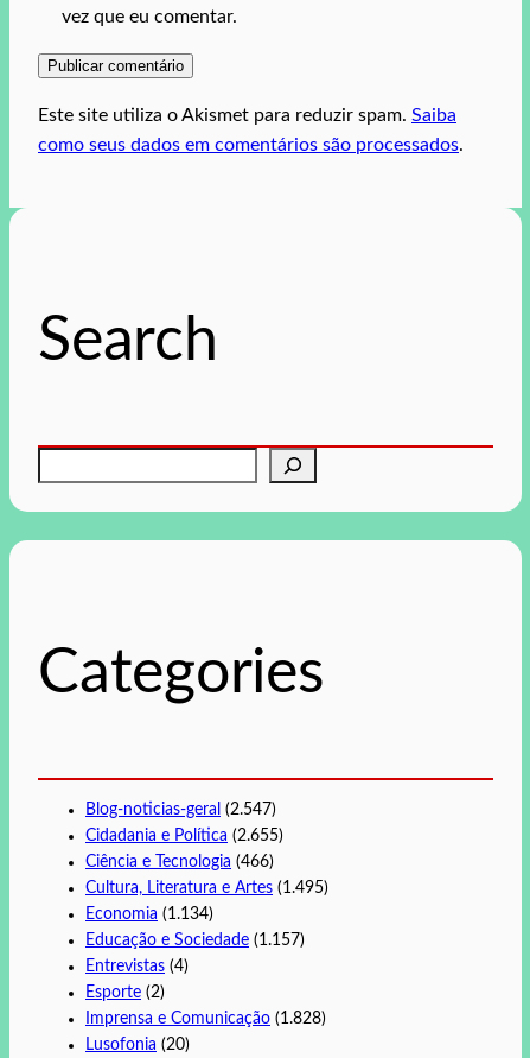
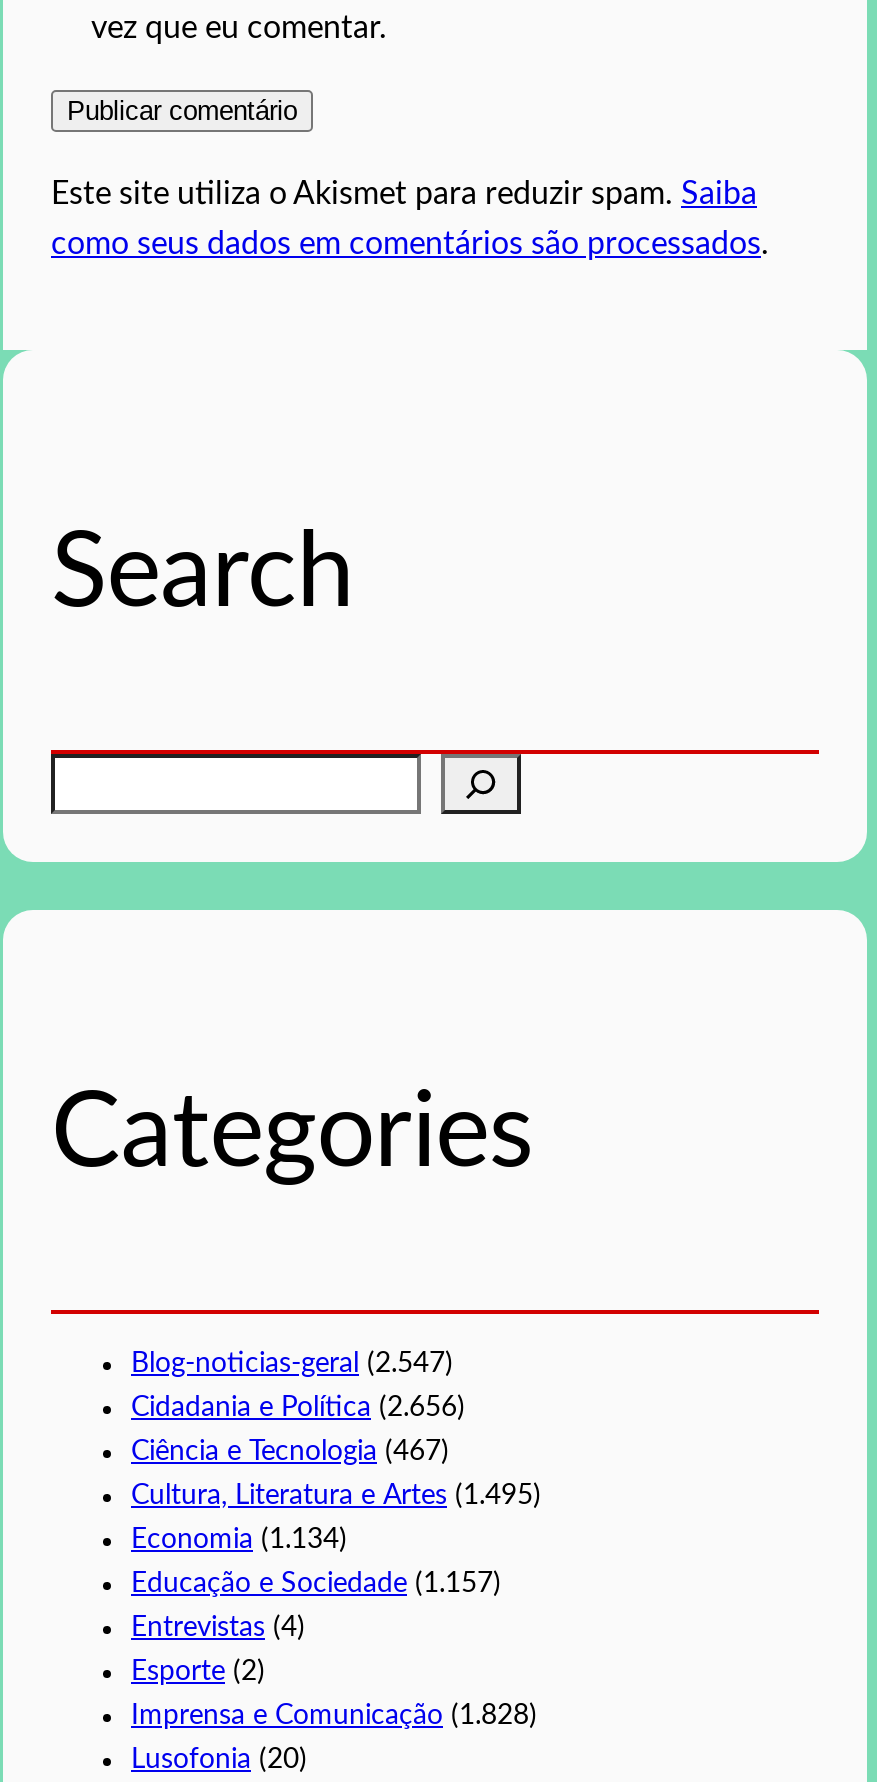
[85,828,283,844] Cidadania e Política (2.655) -> [131,1394,465,1422] Cidadania e Política (2.656)
[85,854,274,871] Ciência e Tecnologia (466) -> [131,1438,449,1466] Ciência e Tecnologia (467)

